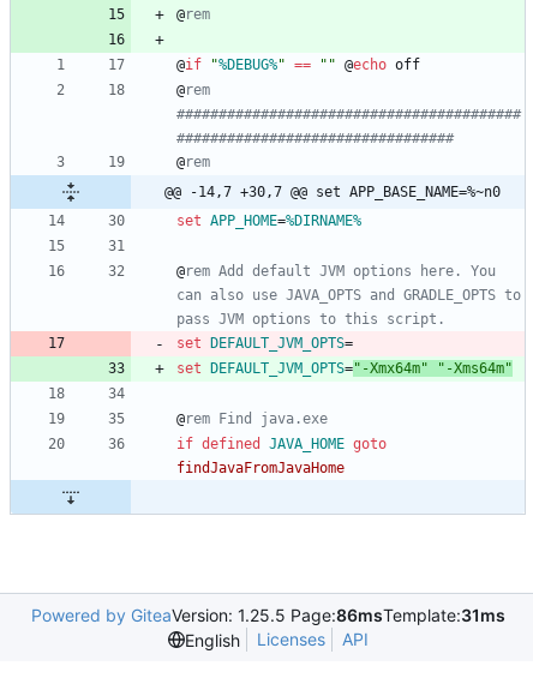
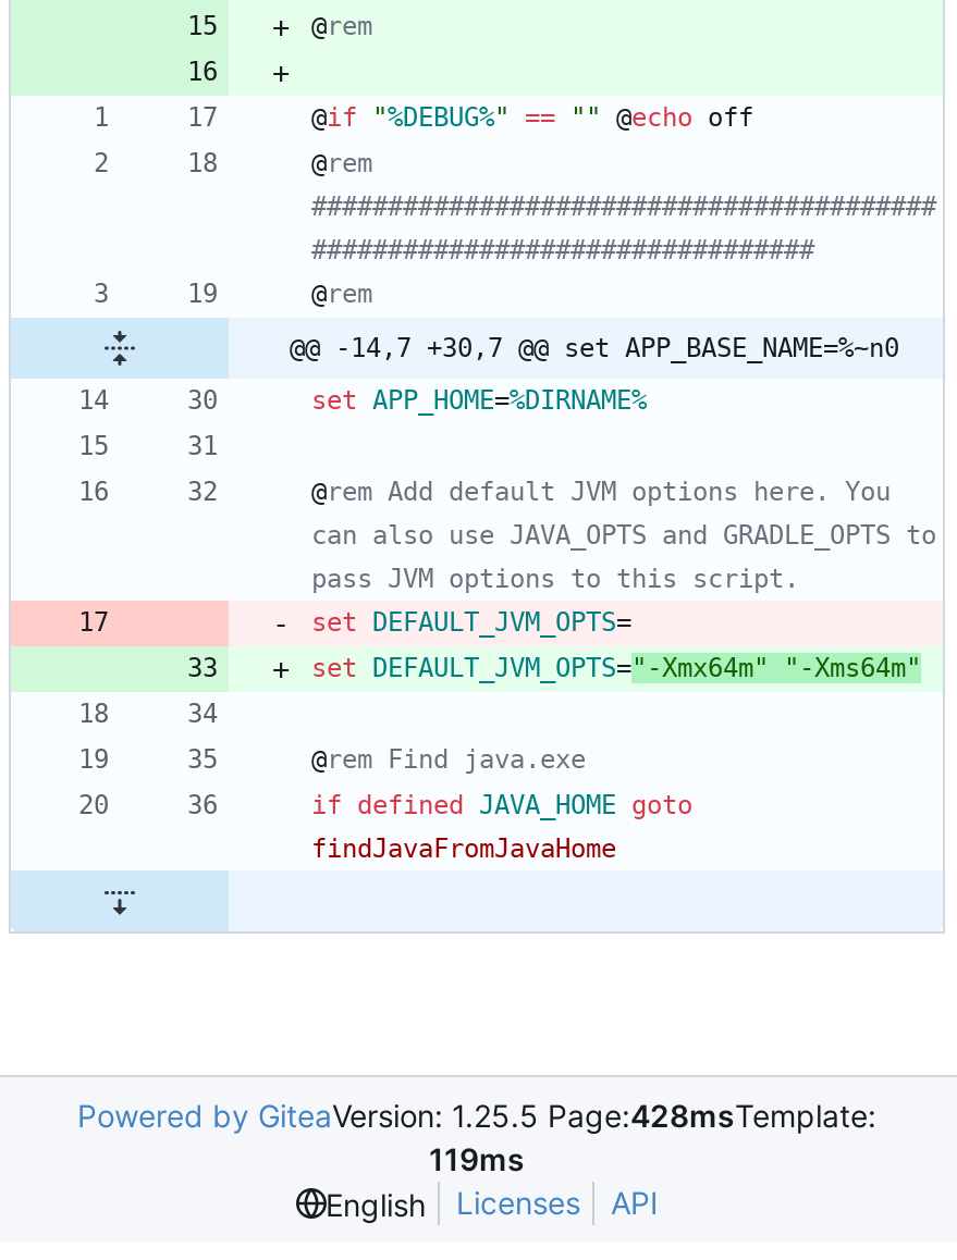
[31,605,505,625] Powered by GiteaVersion: 1.25.5 Page:86msTemplate:31ms -> [77,1097,876,1178] Powered by GiteaVersion: 1.25.5 Page:428msTemplate: | 119ms

